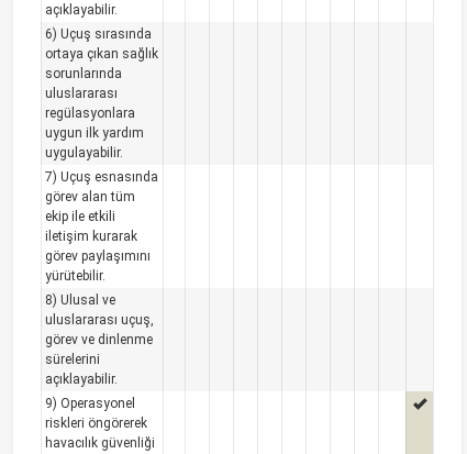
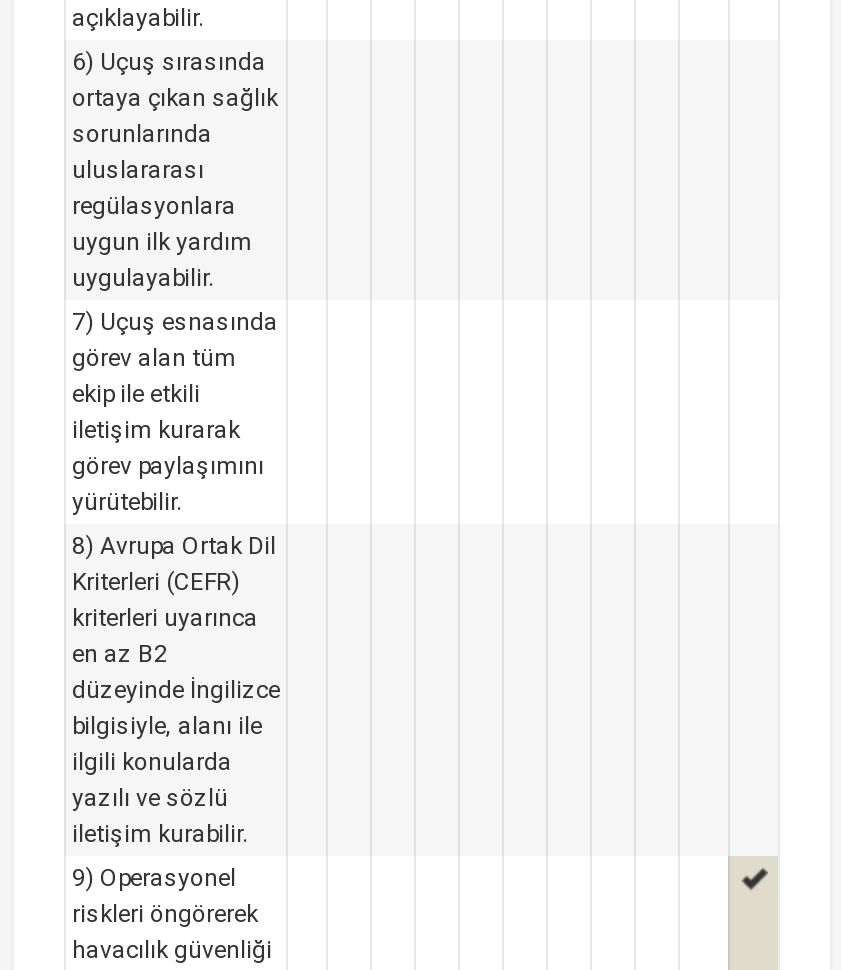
[45,292,154,387] 8) Ulusal ve | uluslararası uçuş, | görev ve dinlenme | sürelerini | açıklayabilir. -> [72,532,280,848] 8) Avrupa Ortak Dil | Kriterleri (CEFR) | kriterleri uyarınca | en az B2 | düzeyinde İngilizce | bilgisiyle, alanı ile | ilgili konularda | yazılı ve sözlü | iletişim kurabilir.

